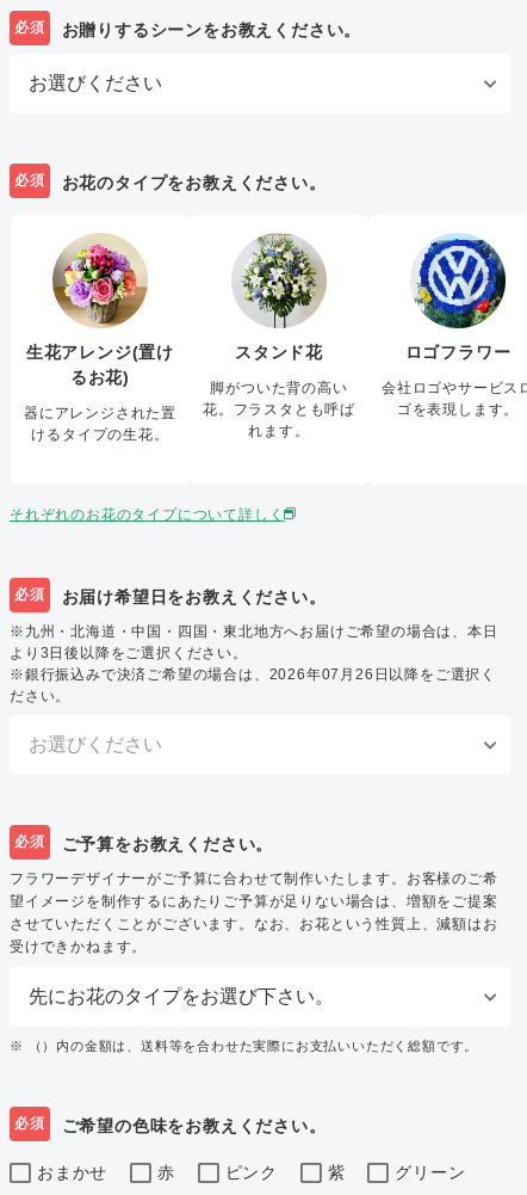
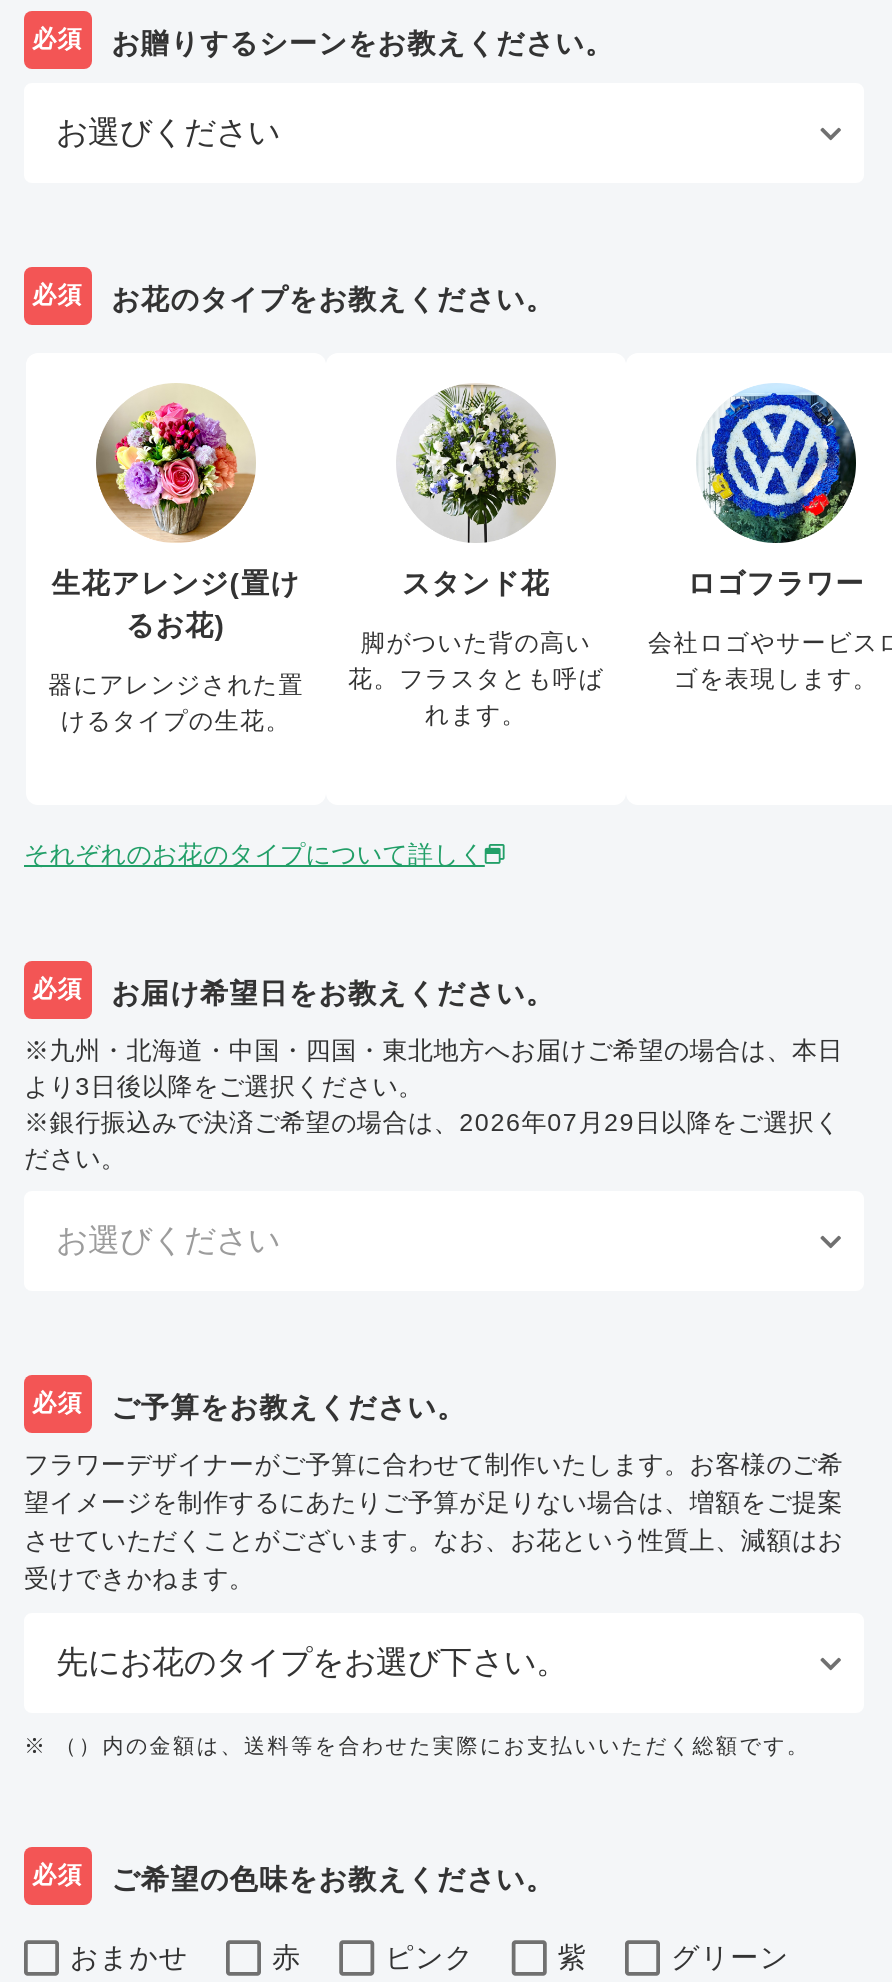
[10,666,496,683] ※銀行振込みで決済ご希望の場合は、2026年07月26日以降をご選択く -> [24,1109,840,1137] ※銀行振込みで決済ご希望の場合は、2026年07月29日以降をご選択く

